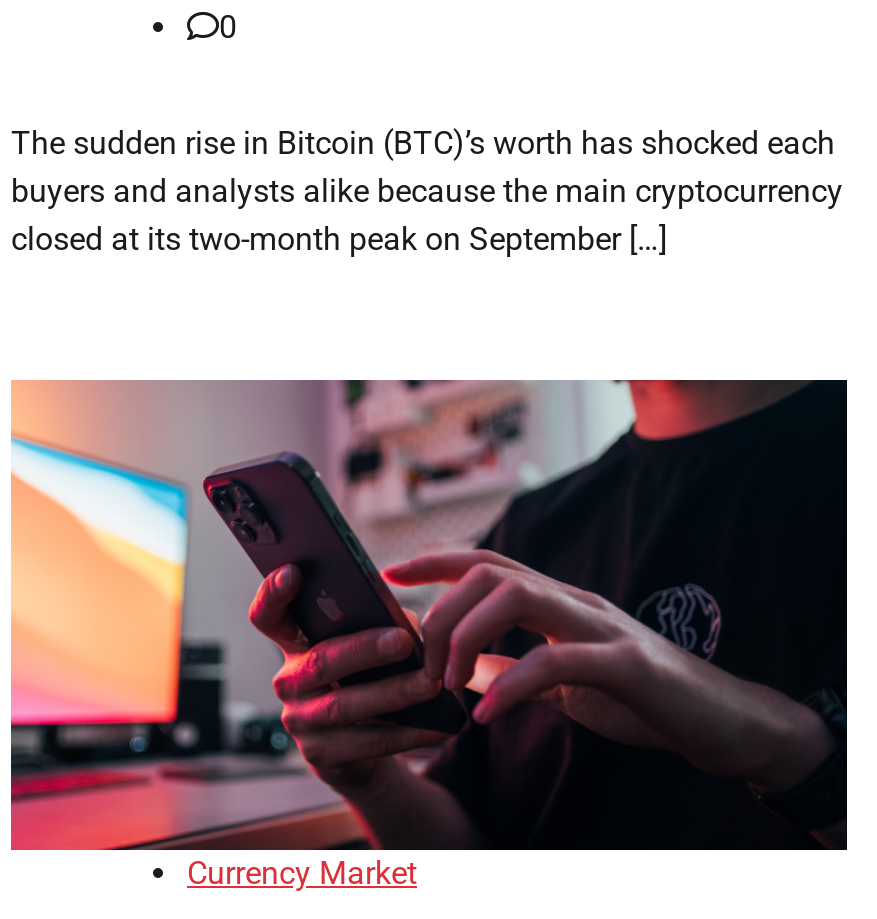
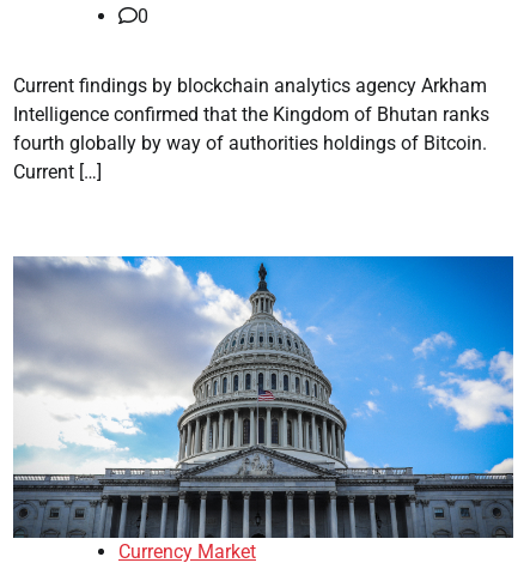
[11,124,843,258] The sudden rise in Bitcoin (BTC)’s worth has shocked each | buyers and analysts alike because the main cryptocurrency | closed at its two-month peak on September […] -> [13,74,489,183] Current findings by blockchain analytics agency Arkham | Intelligence confirmed that the Kingdom of Bhutan ranks | fourth globally by way of authorities holdings of Bitcoin. | Current […]
[9,378,849,852] [image] -> [12,255,514,539] [image]

